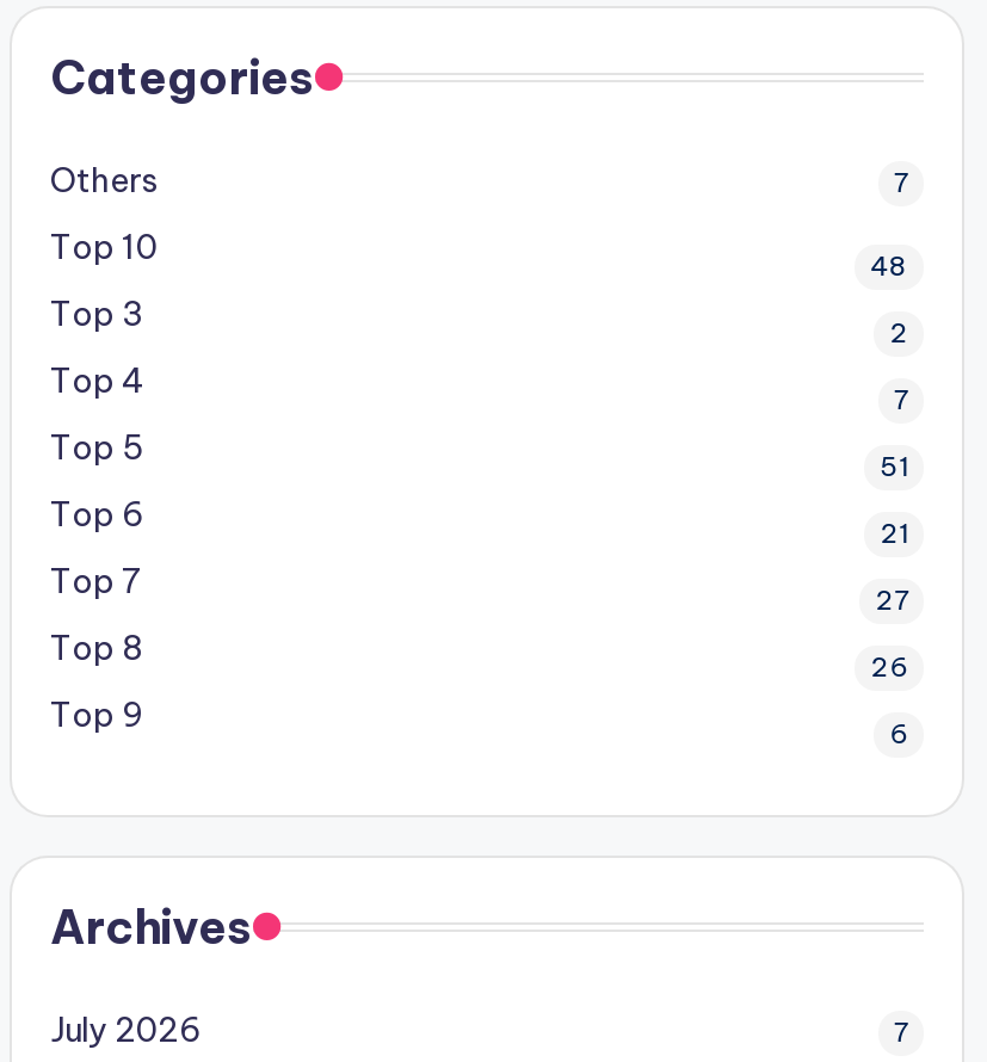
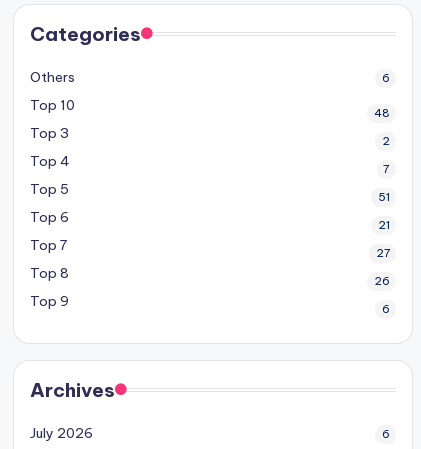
[894,166,908,199] 7 -> [382,71,390,85] 6
[894,1015,908,1049] 7 -> [382,427,390,441] 6

